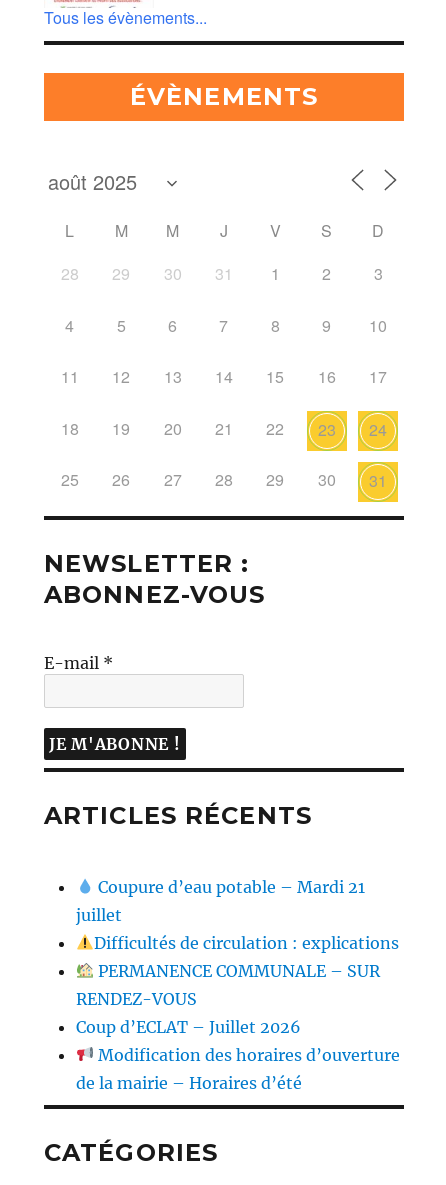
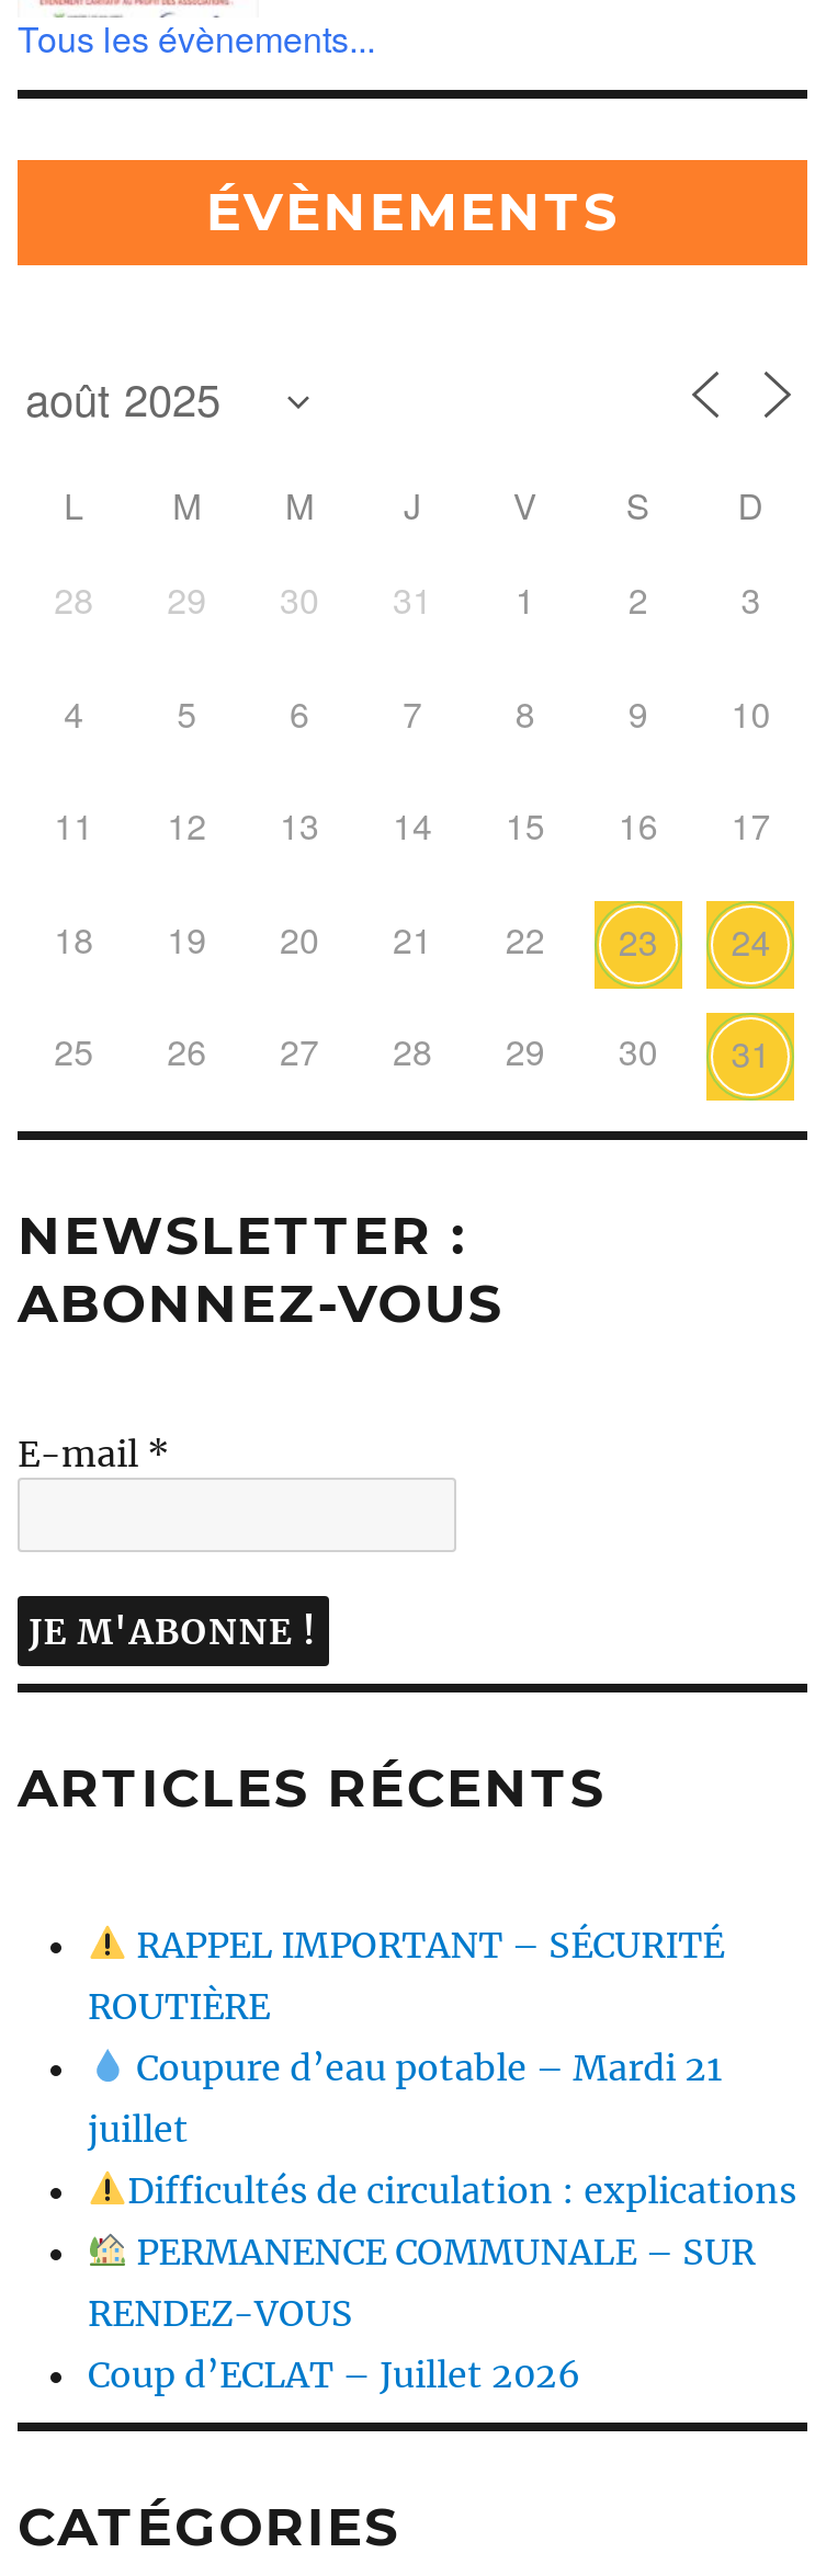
none -> [88,1922,724,2027] RAPPEL IMPORTANT – SÉCURITÉ | ROUTIÈRE
moved [76,877,399,1037] -> [88,2045,797,2396]: Coupure d’eau potable – Mardi 21 | juillet | Difficultés de circulation : explications | PERMANENCE COMMUNALE – SUR | RENDEZ-VOUS | Coup d’ECLAT – Juillet 2026
[76,1045,400,1093] Modification des horaires d’ouverture | de la mairie – Horaires d’été -> none

